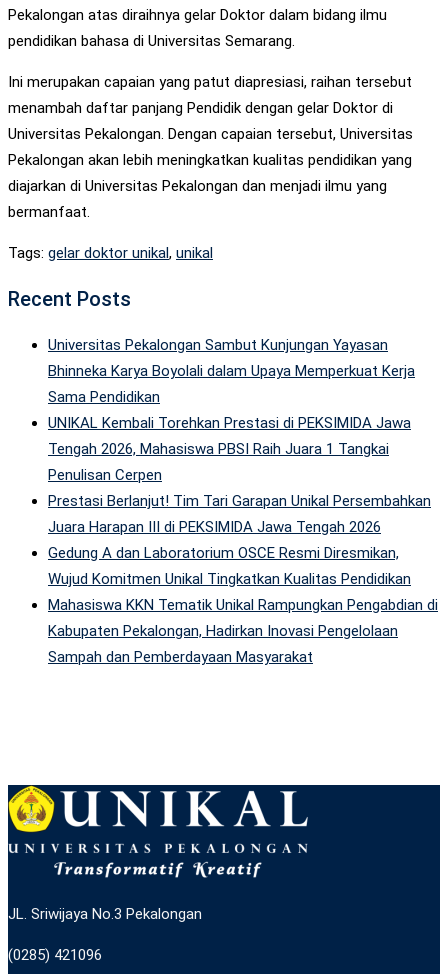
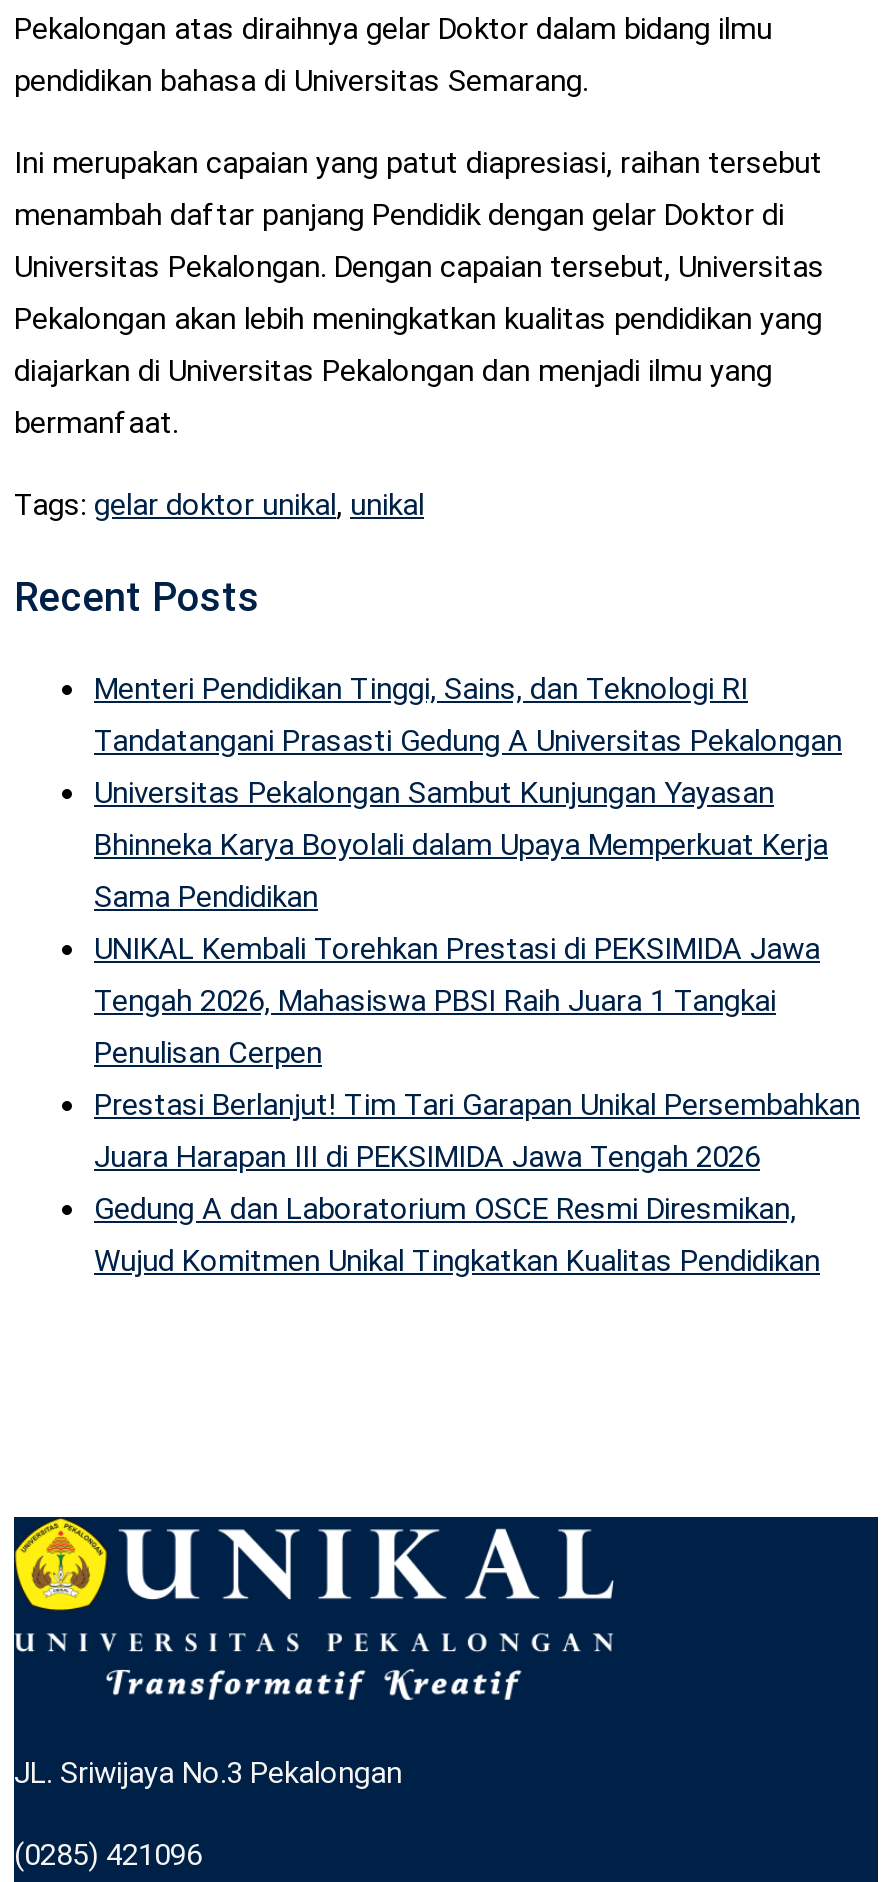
none -> [94,670,842,758] Menteri Pendidikan Tinggi, Sains, dan Teknologi RI | Tandatangani Prasasti Gedung A Universitas Pekalongan
moved [48,336,431,588] -> [94,774,860,1278]: Universitas Pekalongan Sambut Kunjungan Yayasan | Bhinneka Karya Boyolali dalam Upaya Memperkuat Kerja | Sama Pendidikan | ... | Gedung A dan Laboratorium OSCE Resmi Diresmikan, | Wujud Komitmen Unikal Tingkatkan Kualitas Pendidikan
[48,596,438,666] Mahasiswa KKN Tematik Unikal Rampungkan Pengabdian di | Kabupaten Pekalongan, Hadirkan Inovasi Pengelolaan | Sampah dan Pemberdayaan Masyarakat -> none

